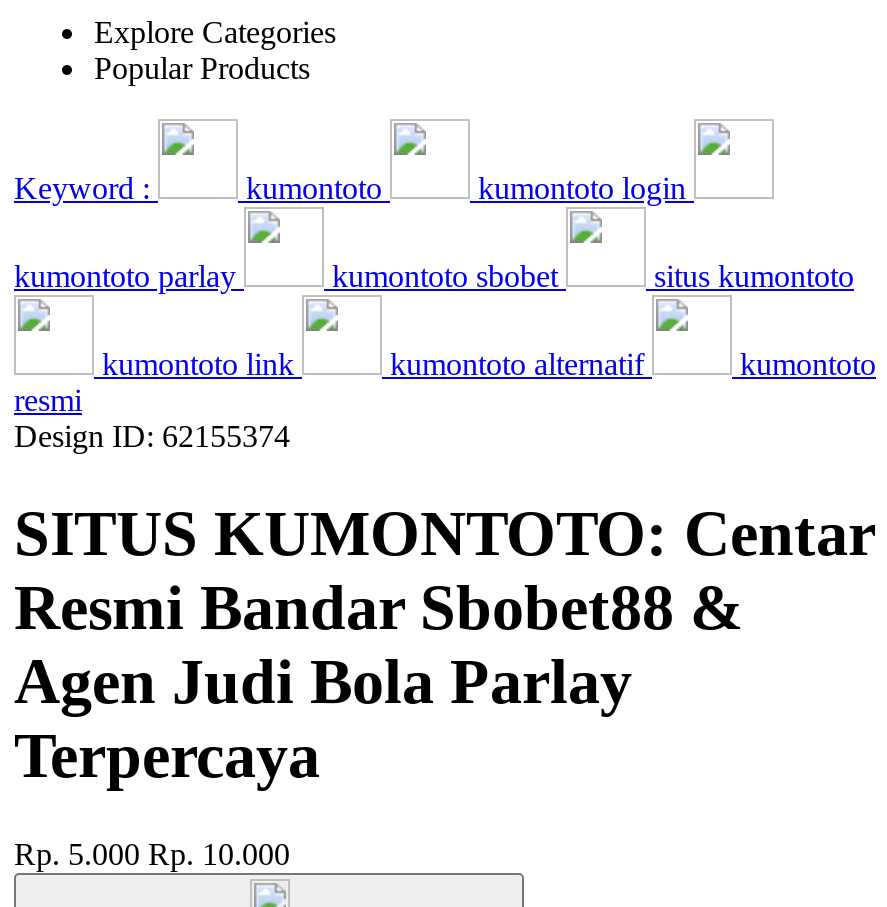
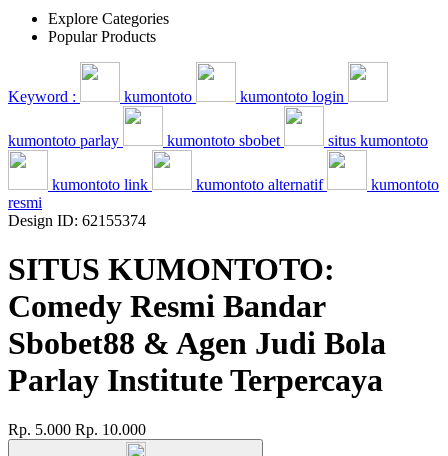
[14,497,874,791] SITUS KUMONTOTO: Centar | Resmi Bandar Sbobet88 & | Agen Judi Bola Parlay | Terpercaya -> [8,251,386,398] SITUS KUMONTOTO: | Comedy Resmi Bandar | Sbobet88 & Agen Judi Bola | Parlay Institute Terpercaya

